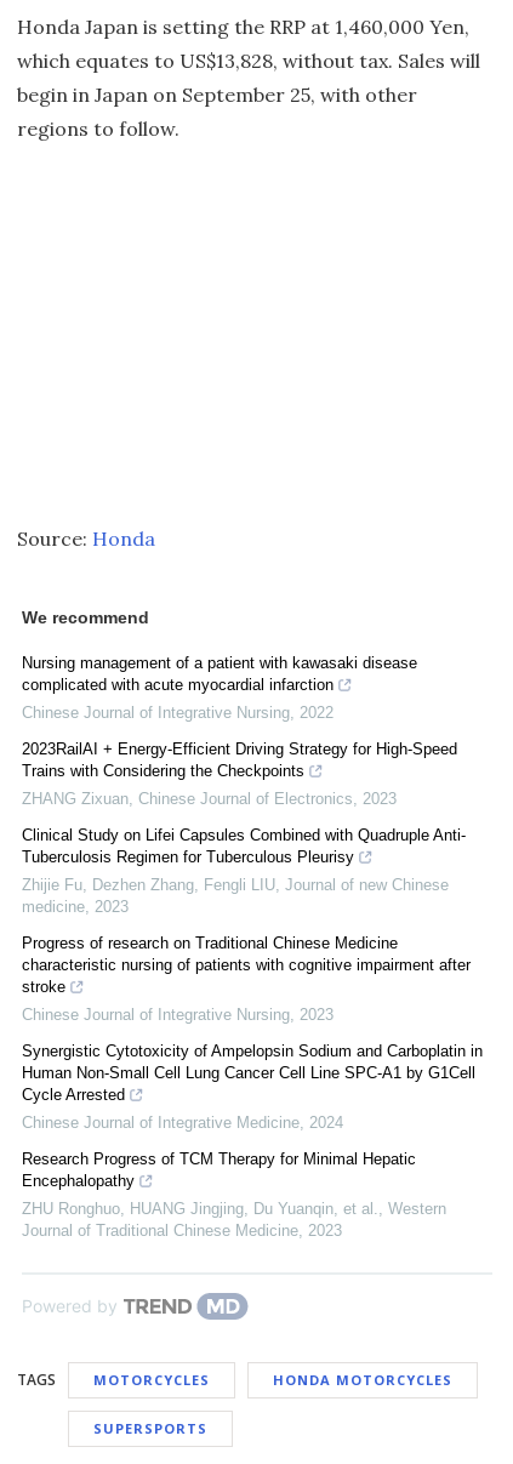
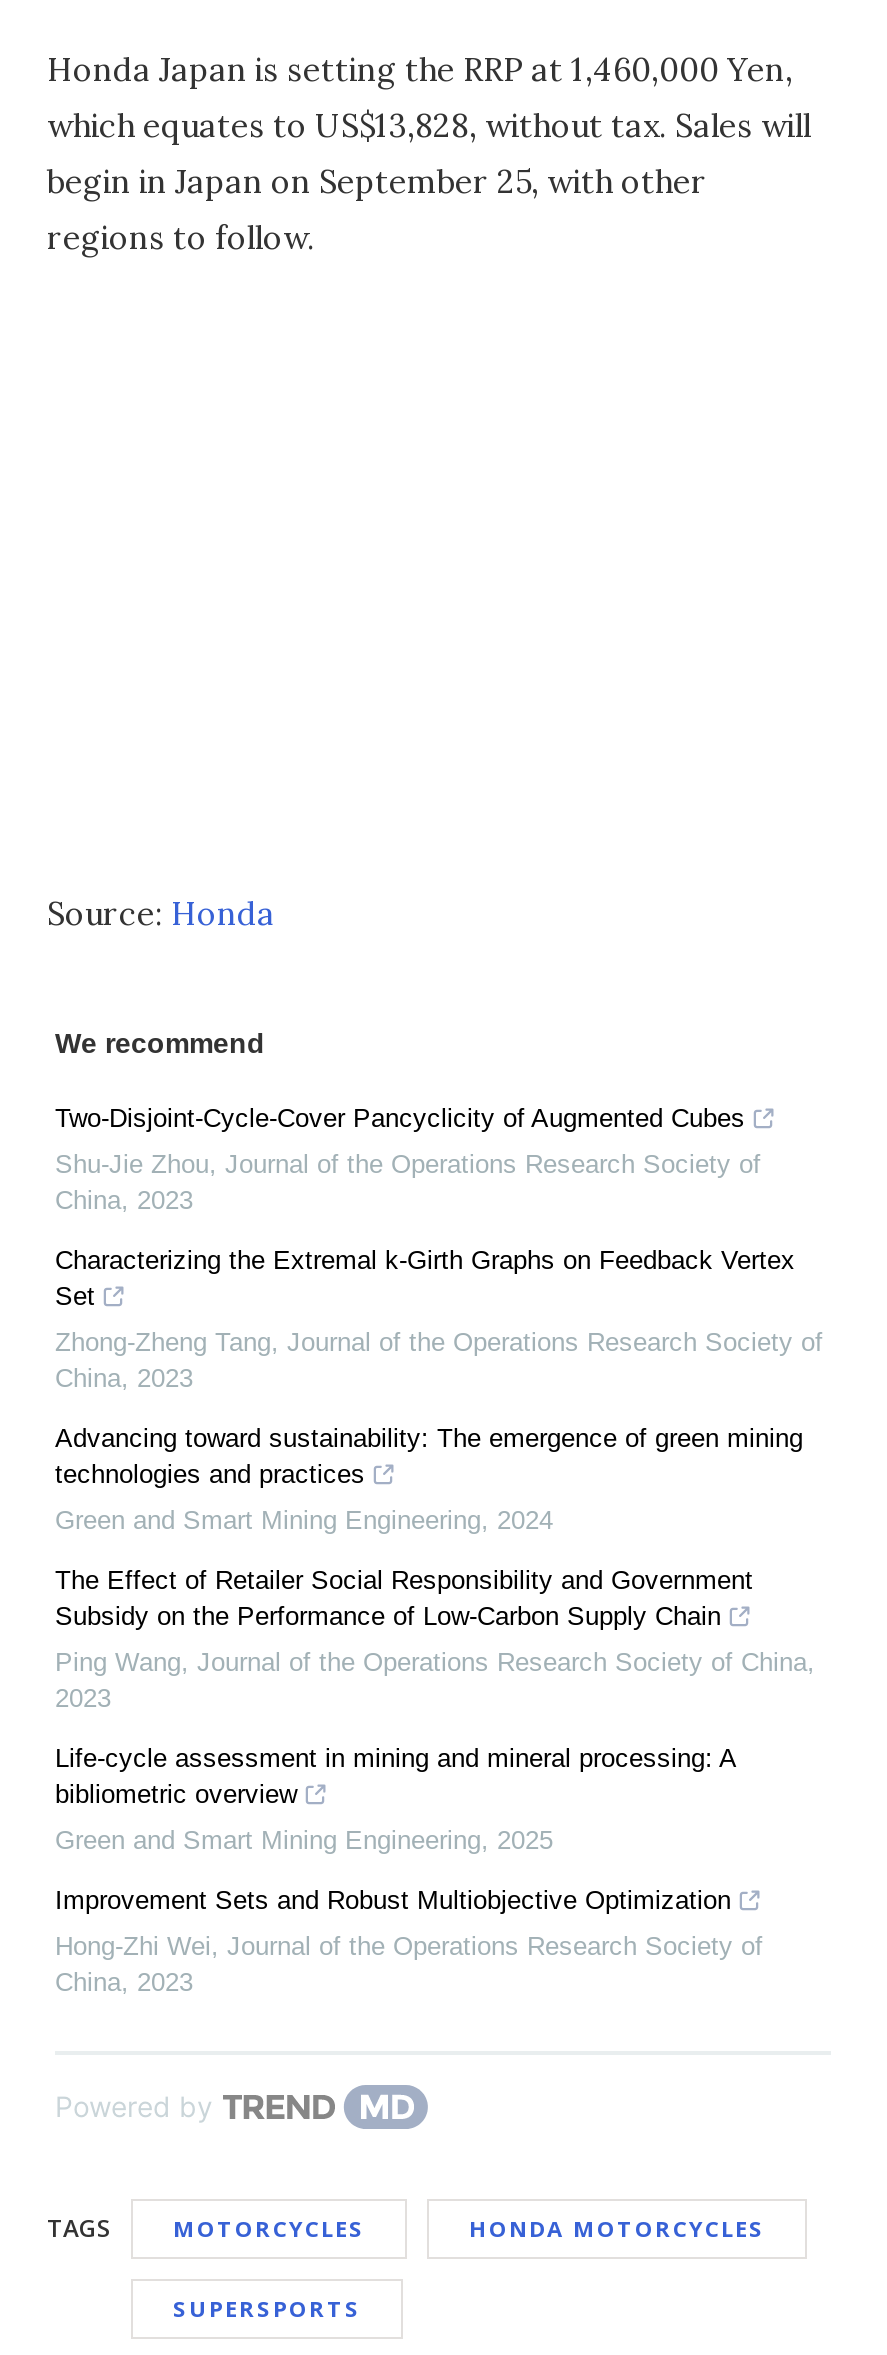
[22,654,417,694] Nursing management of a patient with kawasaki disease | complicated with acute myocardial infarction -> [55,1103,745,1133] Two-Disjoint-Cycle-Cover Pancyclicity of Augmented Cubes
[22,703,334,722] Chinese Journal of Integrative Nursing, 2022 -> [55,1149,761,1215] Shu-Jie Zhou, Journal of the Operations Research Society of | China, 2023
[22,740,457,780] 2023RailAI + Energy-Efficient Driving Strategy for High-Speed | Trains with Considering the Checkpoints -> [55,1245,795,1311] Characterizing the Extremal k-Girth Graphs on Feedback Vertex | Set
[22,790,397,808] ZHANG Zixuan, Chinese Journal of Electronics, 2023 -> [55,1327,823,1393] Zhong-Zheng Tang, Journal of the Operations Research Society of | China, 2023
[22,826,466,866] Clinical Study on Lifei Capsules Combined with Quadruple Anti- | Tuberculosis Regimen for Tuberculous Pleurisy -> [55,1423,803,1489] Advancing toward sustainability: The emergence of green mining | technologies and practices
[22,876,449,916] Zhijie Fu, Dezhen Zhang, Fengli LIU, Journal of new Chinese | medicine, 2023 -> [55,1505,553,1535] Green and Smart Mining Engineering, 2024
[22,934,471,996] Progress of research on Traditional Chinese Medicine | characteristic nursing of patients with cognitive impairment after | stroke -> [55,1565,753,1631] The Effect of Retailer Social Responsibility and Government | Subsidy on the Performance of Low-Carbon Supply Chain
[22,1006,334,1024] Chinese Journal of Integrative Nursing, 2023 -> [55,1647,815,1713] Ping Wang, Journal of the Operations Research Society of China, | 2023
[22,1042,483,1104] Synergistic Cytotoxicity of Ampelopsin Sodium and Carboplatin in | Human Non-Small Cell Lung Cancer Cell Line SPC-A1 by G1Cell | Cycle Arrested -> [55,1743,735,1809] Life-cycle assessment in mining and mineral processing: A | bibliometric overview
[22,1113,343,1132] Chinese Journal of Integrative Medicine, 2024 -> [55,1825,553,1855] Green and Smart Mining Engineering, 2025
[22,1150,416,1190] Research Progress of TCM Therapy for Minimal Hepatic | Encephalopathy -> [55,1885,731,1915] Improvement Sets and Robust Multiobjective Optimization
[22,1200,446,1240] ZHU Ronghuo, HUANG Jingjing, Du Yuanqin, et al., Western | Journal of Traditional Chinese Medicine, 2023 -> [55,1931,763,1997] Hong-Zhi Wei, Journal of the Operations Research Society of | China, 2023

